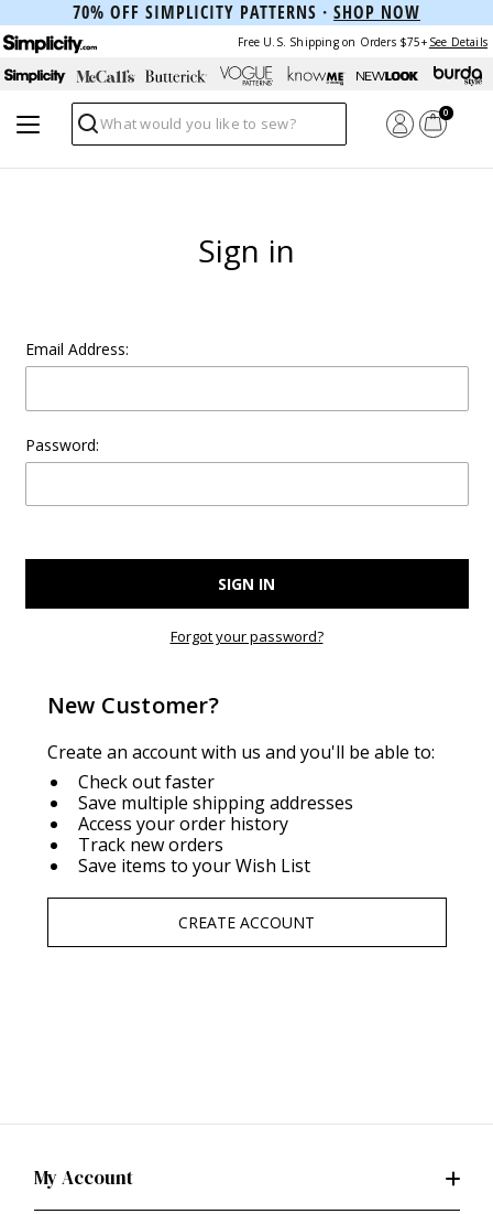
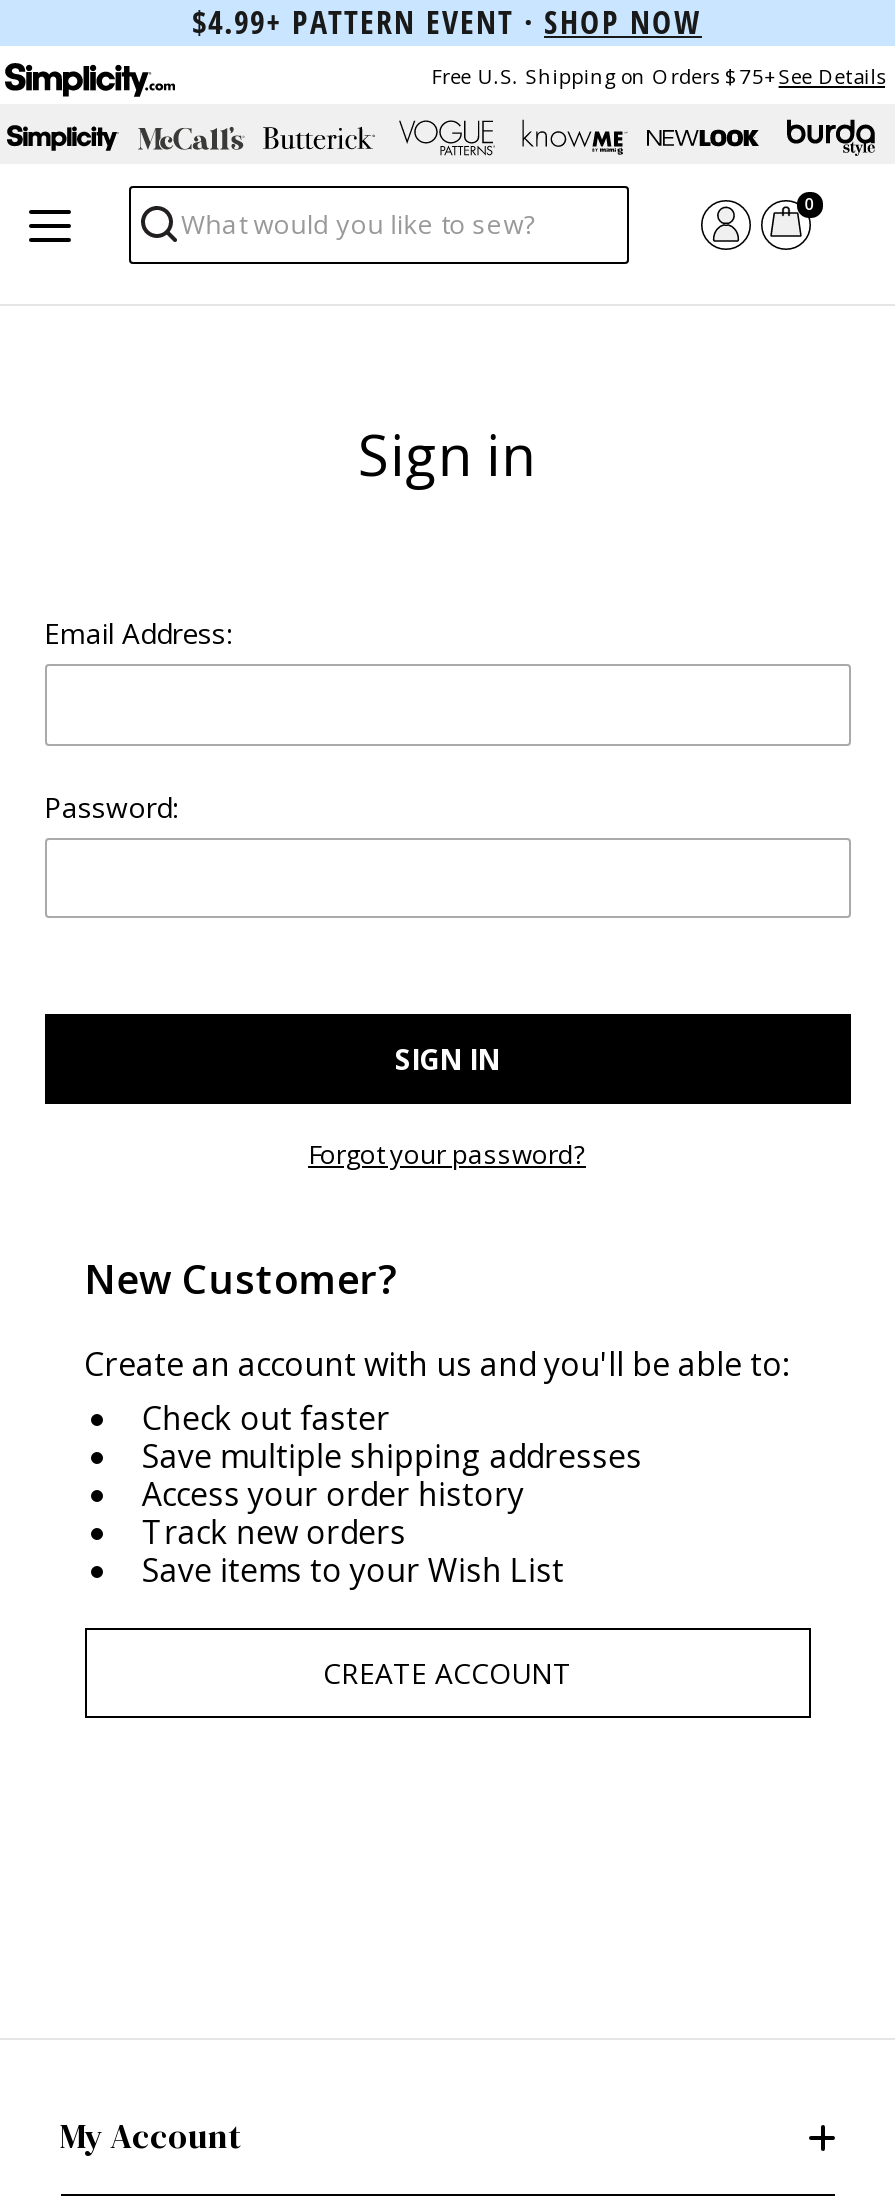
[73,0,420,24] 70% OFF SIMPLICITY PATTERNS · SHOP NOW -> [192,0,702,44] $4.99+ PATTERN EVENT · SHOP NOW

